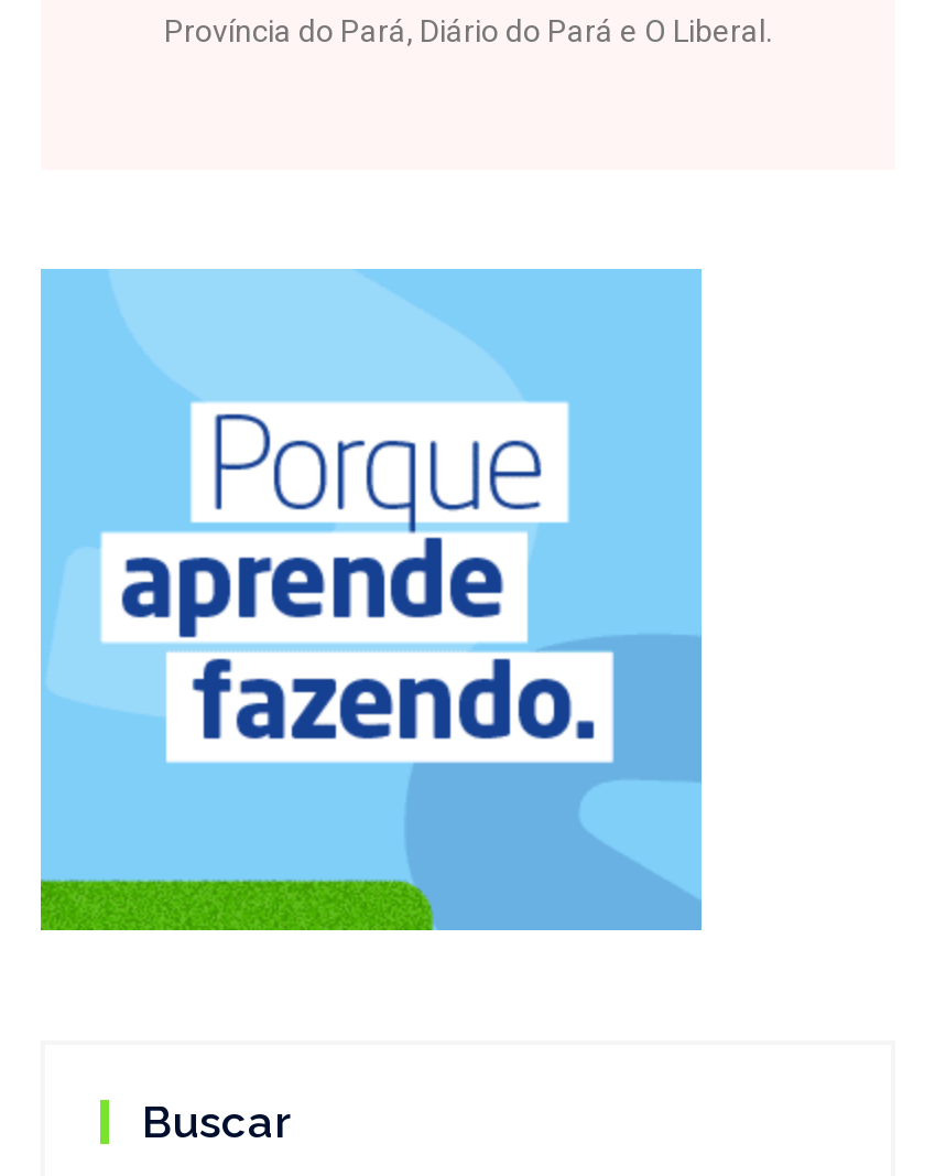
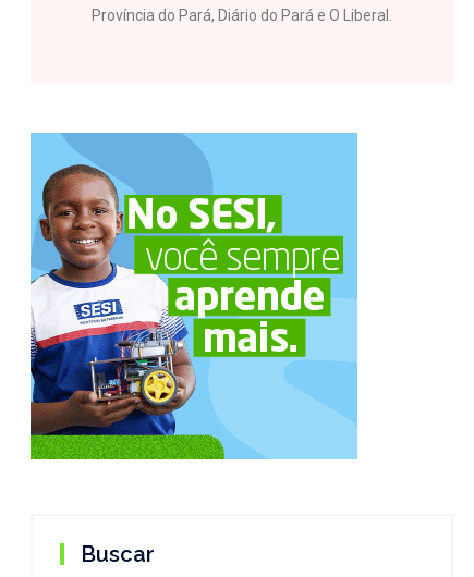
[39,269,699,928] [image] -> [29,134,355,457] [image]

